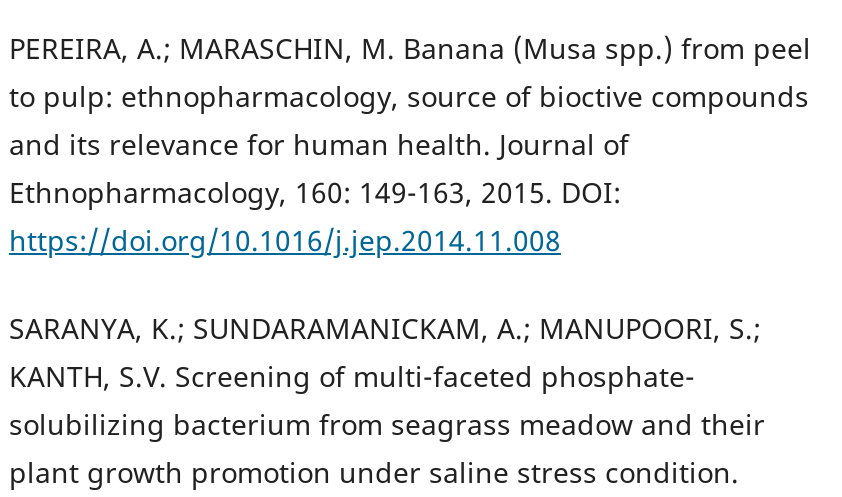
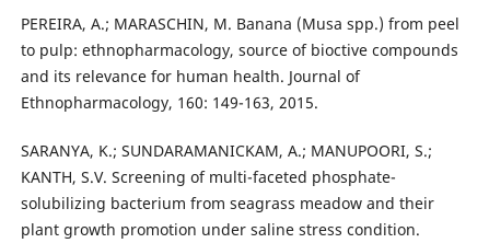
[9,173,621,259] Ethnopharmacology, 160: 149-163, 2015. DOI: | https://doi.org/10.1016/j.jep.2014.11.008 -> [21,92,318,113] Ethnopharmacology, 160: 149-163, 2015.

